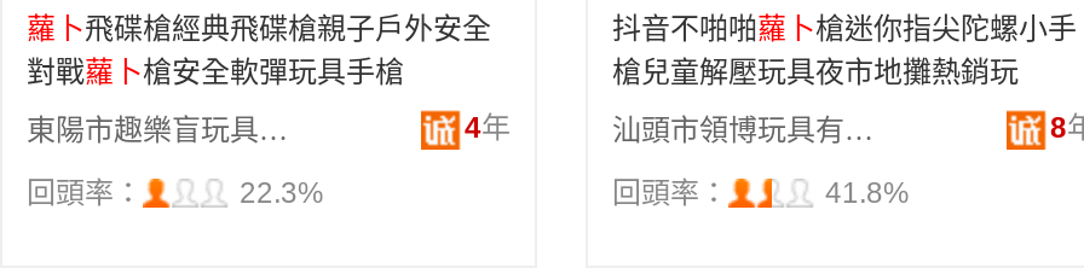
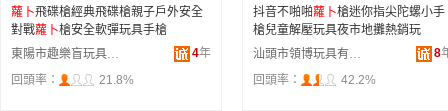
[240,176,324,210] 22.3% -> [99,73,134,87] 21.8%
[825,176,910,210] 41.8% -> [341,73,376,87] 42.2%

